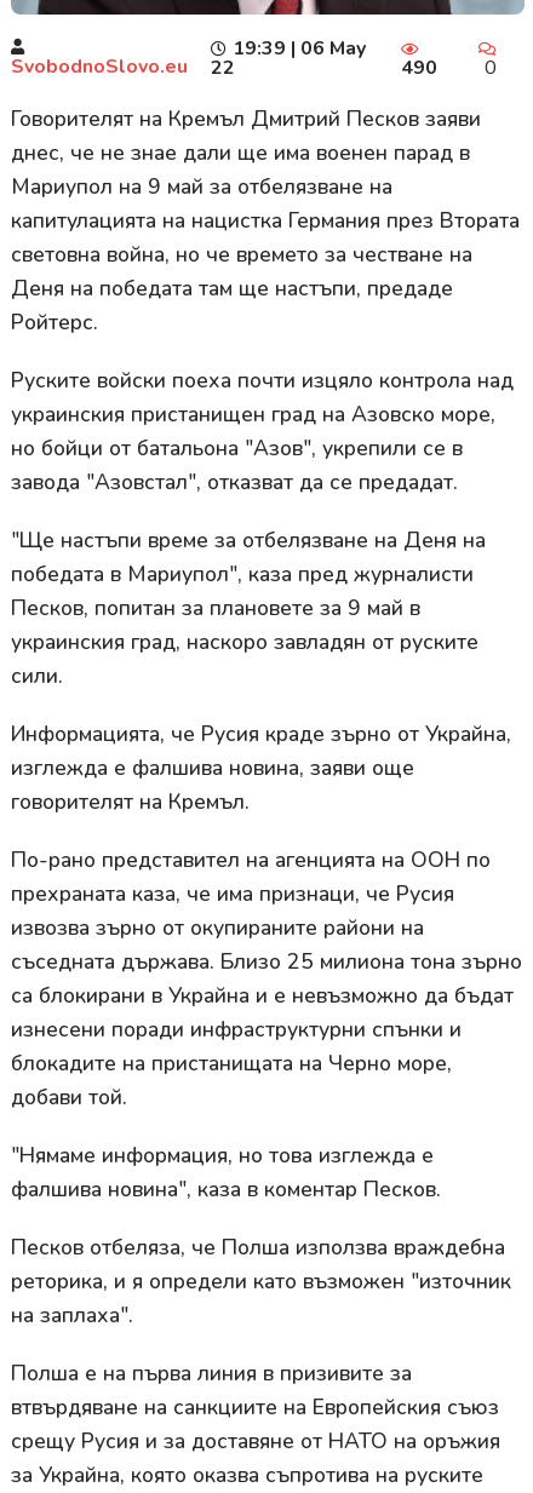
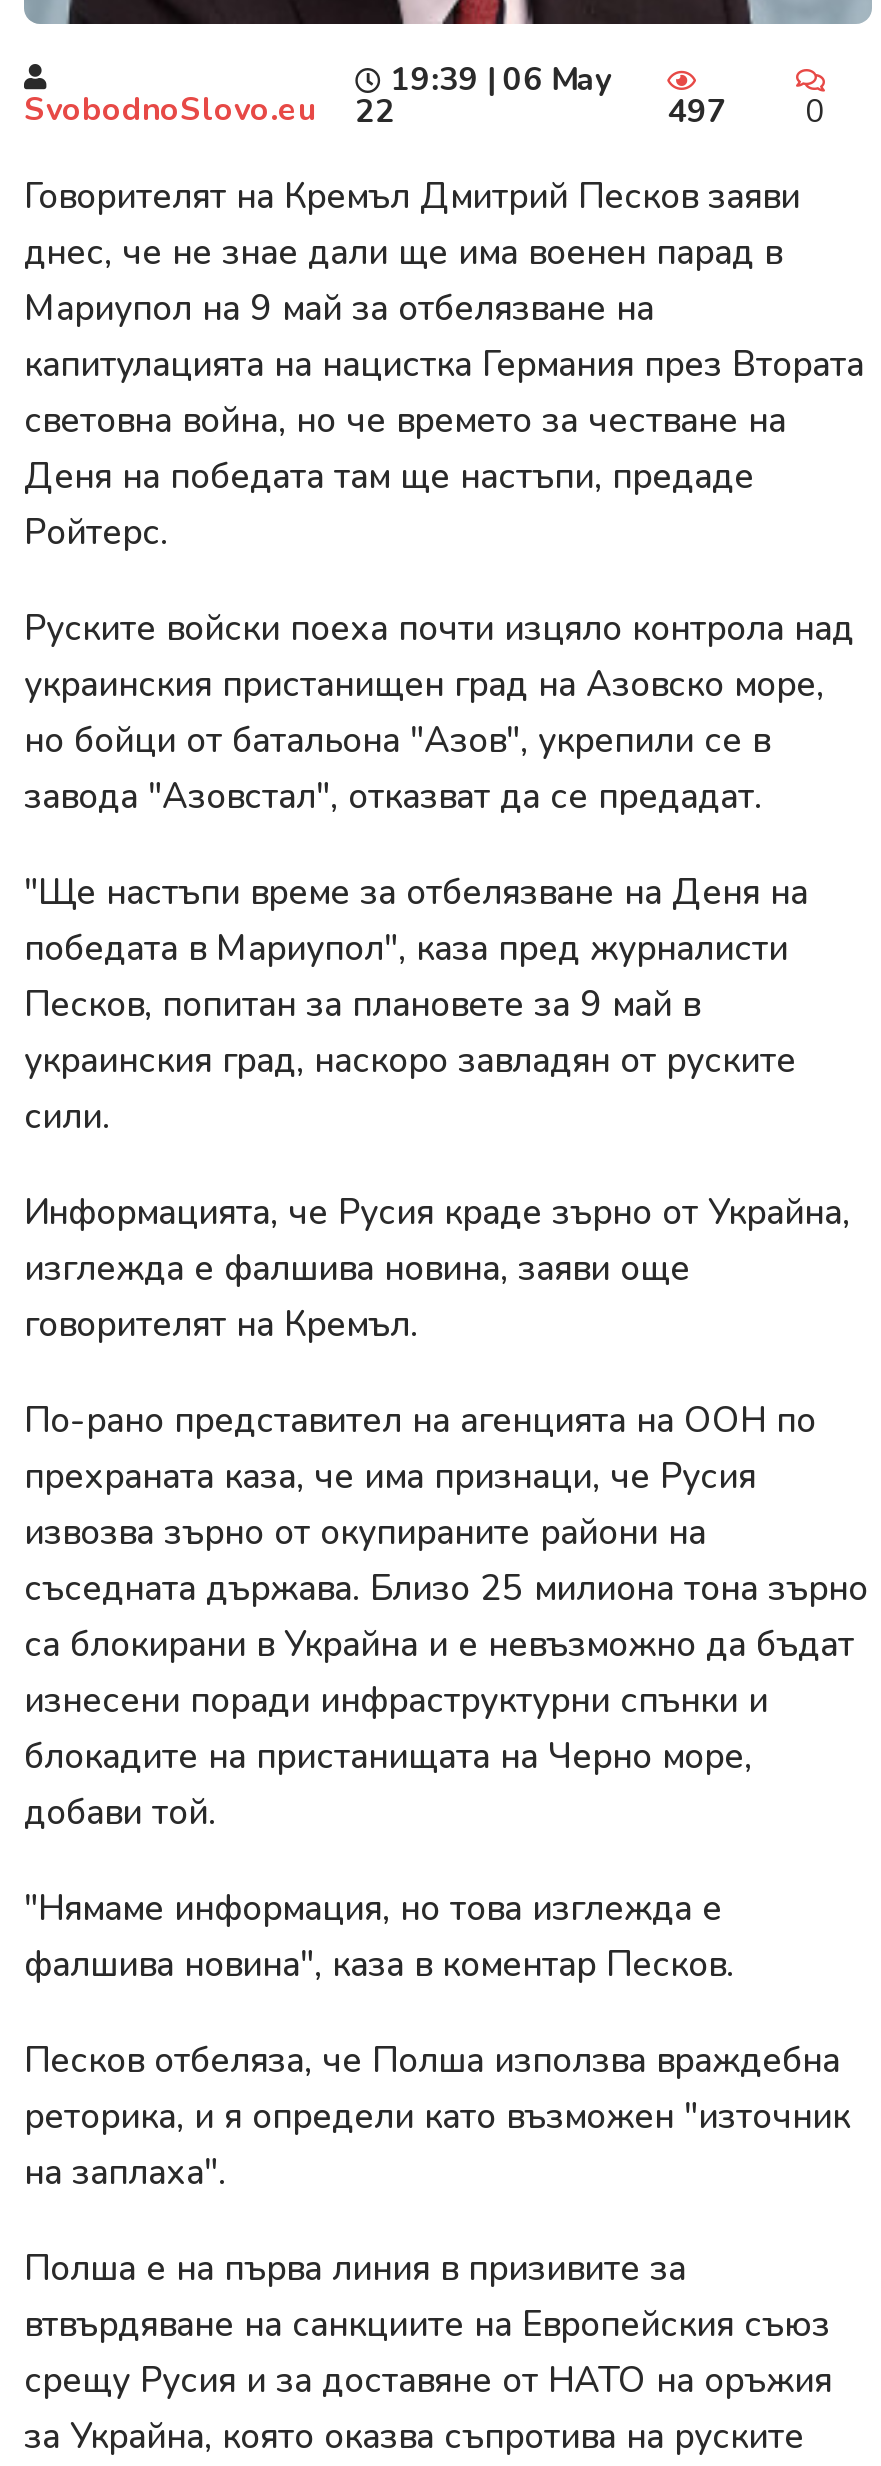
[400,54,496,81] 490 0 -> [667,89,825,133] 497 0

